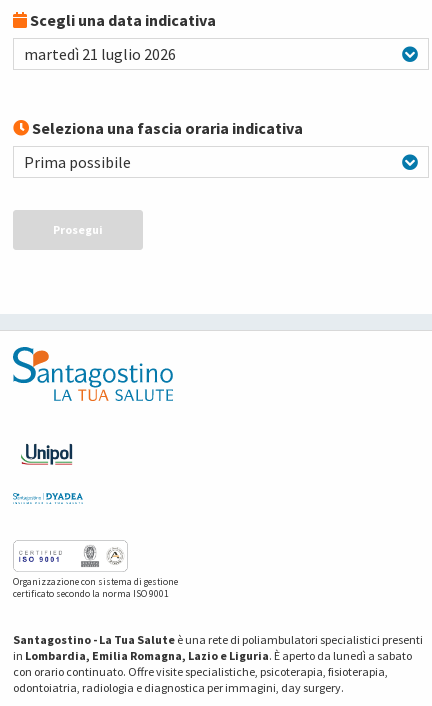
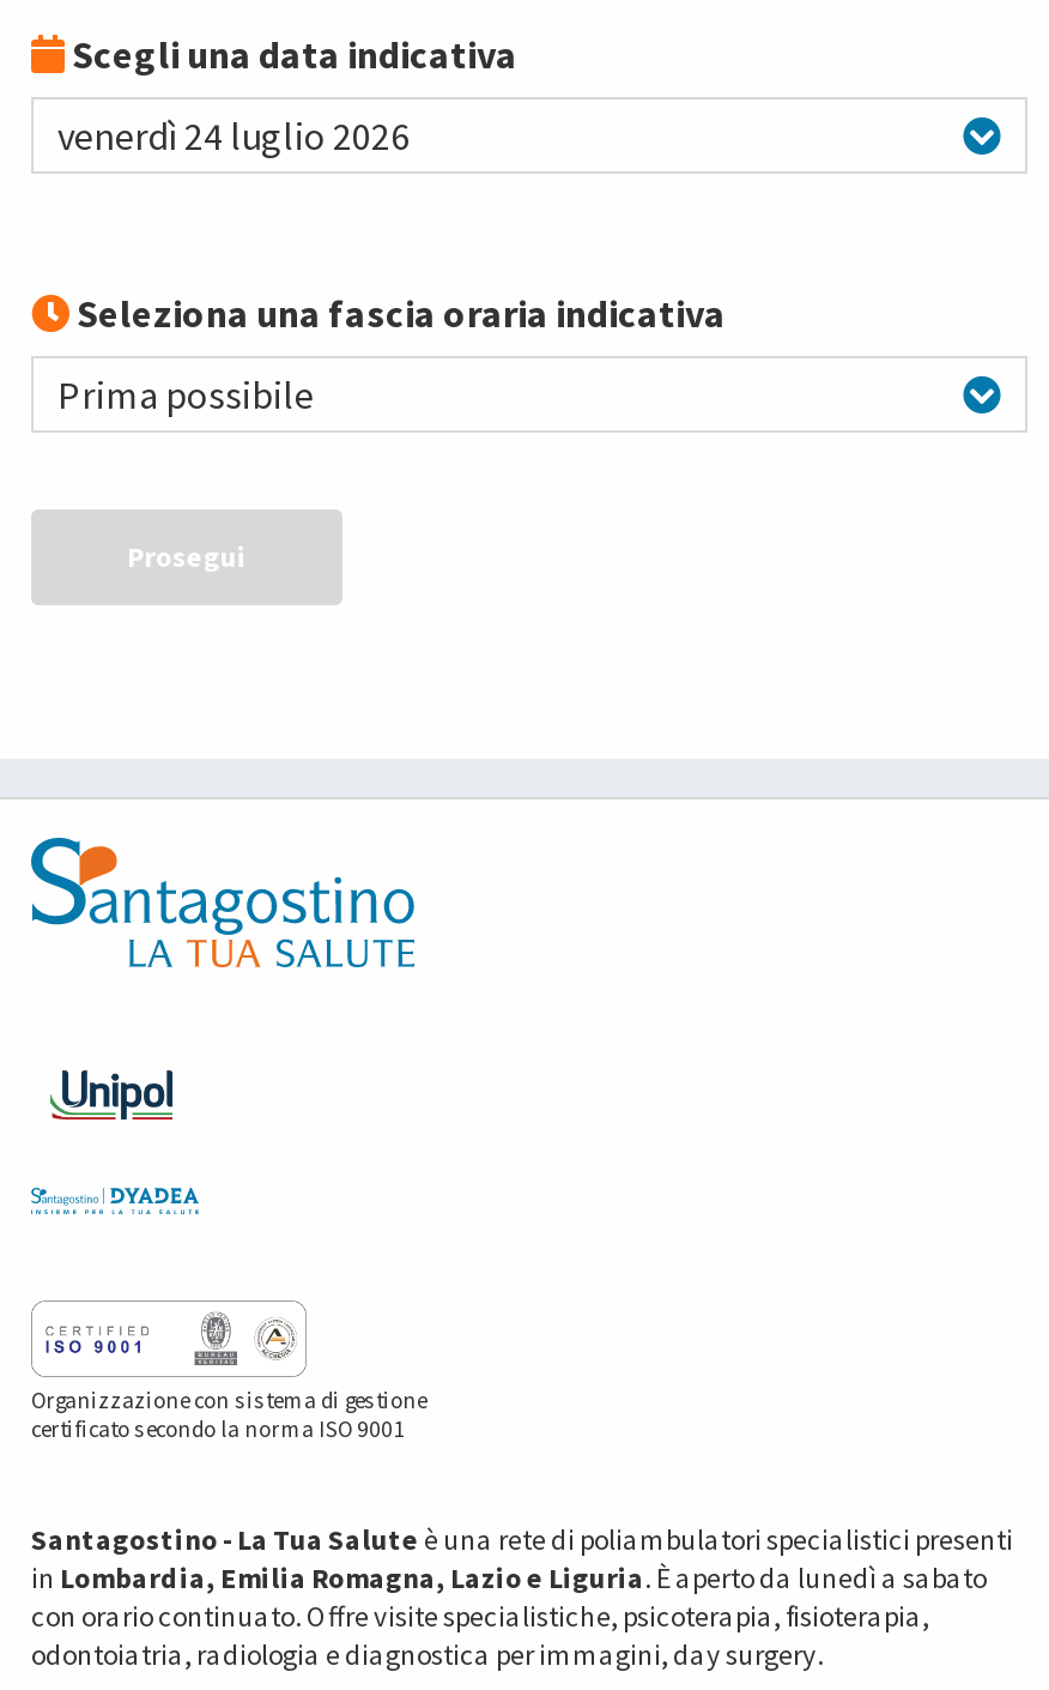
[24,44,176,64] martedì 21 luglio 2026 -> [57,111,410,159] venerdì 24 luglio 2026

